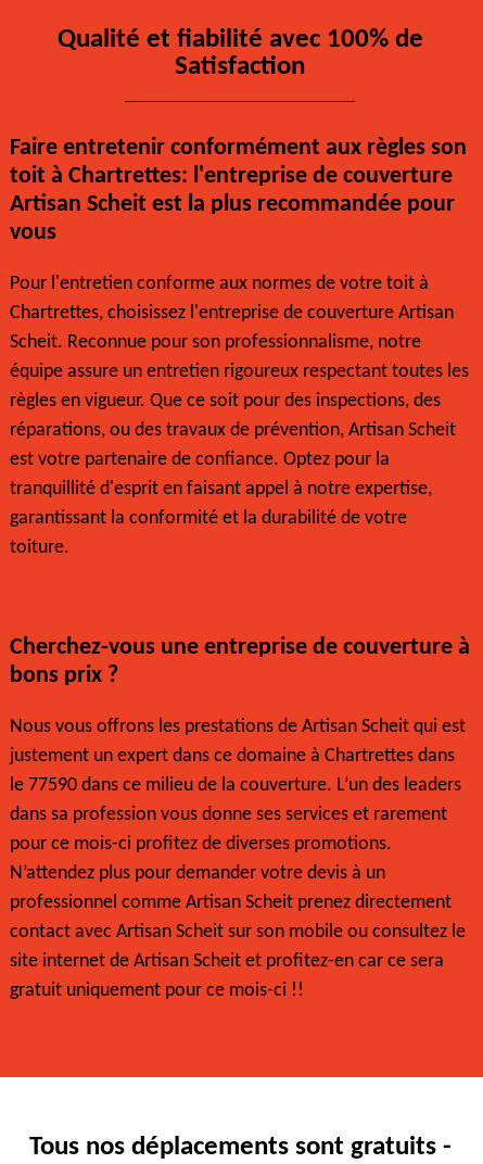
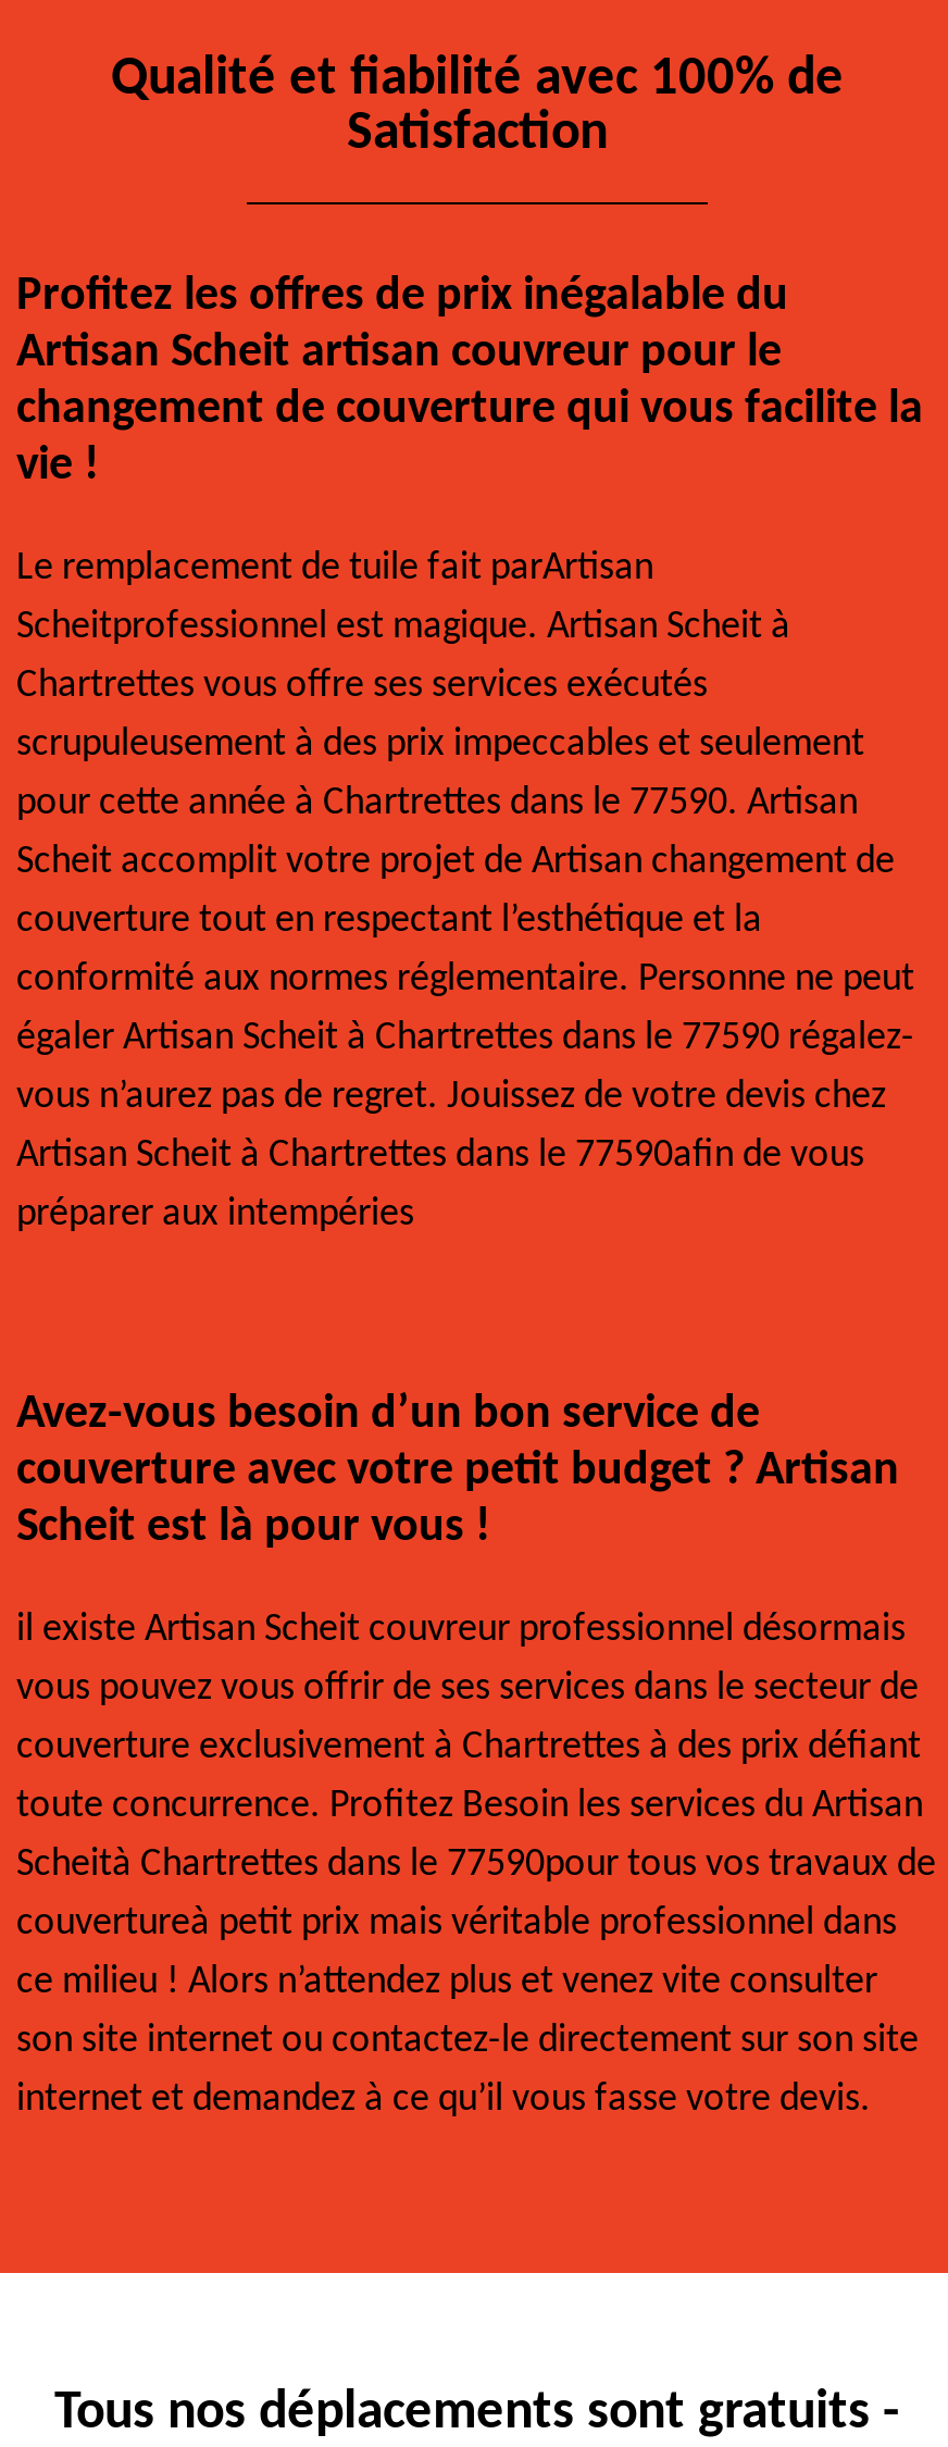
[10,136,467,245] Faire entretenir conformément aux règles son | toit à Chartrettes: l'entreprise de couverture | Artisan Scheit est la plus recommandée pour | vous -> [16,272,923,492] Profitez les offres de prix inégalable du | Artisan Scheit artisan couvreur pour le | changement de couverture qui vous facilite la | vie !
[10,274,469,558] Pour l'entretien conforme aux normes de votre toit à | Chartrettes, choisissez l'entreprise de couverture Artisan | Scheit. Reconnue pour son professionnalisme, notre | équipe assure un entretien rigoureux respectant toutes les | règles en vigueur. Que ce soit pour des inspections, des | réparations, ou des travaux de prévention, Artisan Scheit | est votre partenaire de confiance. Optez pour la | tranquillité d'esprit en faisant appel à notre expertise, | garantissant la conformité et la durabilité de votre | toiture. -> [16,548,914,1235] Le remplacement de tuile fait parArtisan | Scheitprofessionnel est magique. Artisan Scheit à | Chartrettes vous offre ses services exécutés | scrupuleusement à des prix impeccables et seulement | pour cette année à Chartrettes dans le 77590. Artisan | Scheit accomplit votre projet de Artisan changement de | couverture tout en respectant l’esthétique et la | conformité aux normes réglementaire. Personne ne peut | égaler Artisan Scheit à Chartrettes dans le 77590 régalez- | vous n’aurez pas de regret. Jouissez de votre devis chez | Artisan Scheit à Chartrettes dans le 77590afin de vous | préparer aux intempéries
[10,635,470,688] Cherchez-vous une entreprise de couverture à | bons prix ? -> [16,1390,899,1553] Avez-vous besoin d’un bon service de | couverture avec votre petit budget ? Artisan | Scheit est là pour vous !
[10,717,466,1001] Nous vous offrons les prestations de Artisan Scheit qui est | justement un expert dans ce domaine à Chartrettes dans | le 77590 dans ce milieu de la couverture. L’un des leaders | dans sa profession vous donne ses services et rarement | pour ce mois-ci profitez de diverses promotions. | N’attendez plus pour demander votre devis à un | professionnel comme Artisan Scheit prenez directement | contact avec Artisan Scheit sur son mobile ou consultez le | site internet de Artisan Scheit et profitez-en car ce sera | gratuit uniquement pour ce mois-ci !! -> [16,1610,936,2121] il existe Artisan Scheit couvreur professionnel désormais | vous pouvez vous offrir de ses services dans le secteur de | couverture exclusivement à Chartrettes à des prix défiant | toute concurrence. Profitez Besoin les services du Artisan | Scheità Chartrettes dans le 77590pour tous vos travaux de | couvertureà petit prix mais véritable professionnel dans | ce milieu ! Alors n’attendez plus et venez vite consulter | son site internet ou contactez-le directement sur son site | internet et demandez à ce qu’il vous fasse votre devis.

